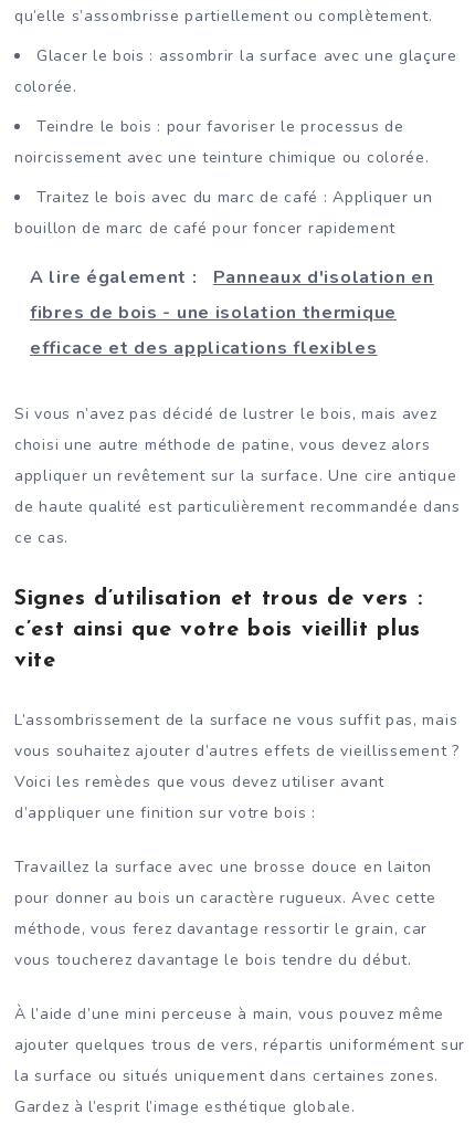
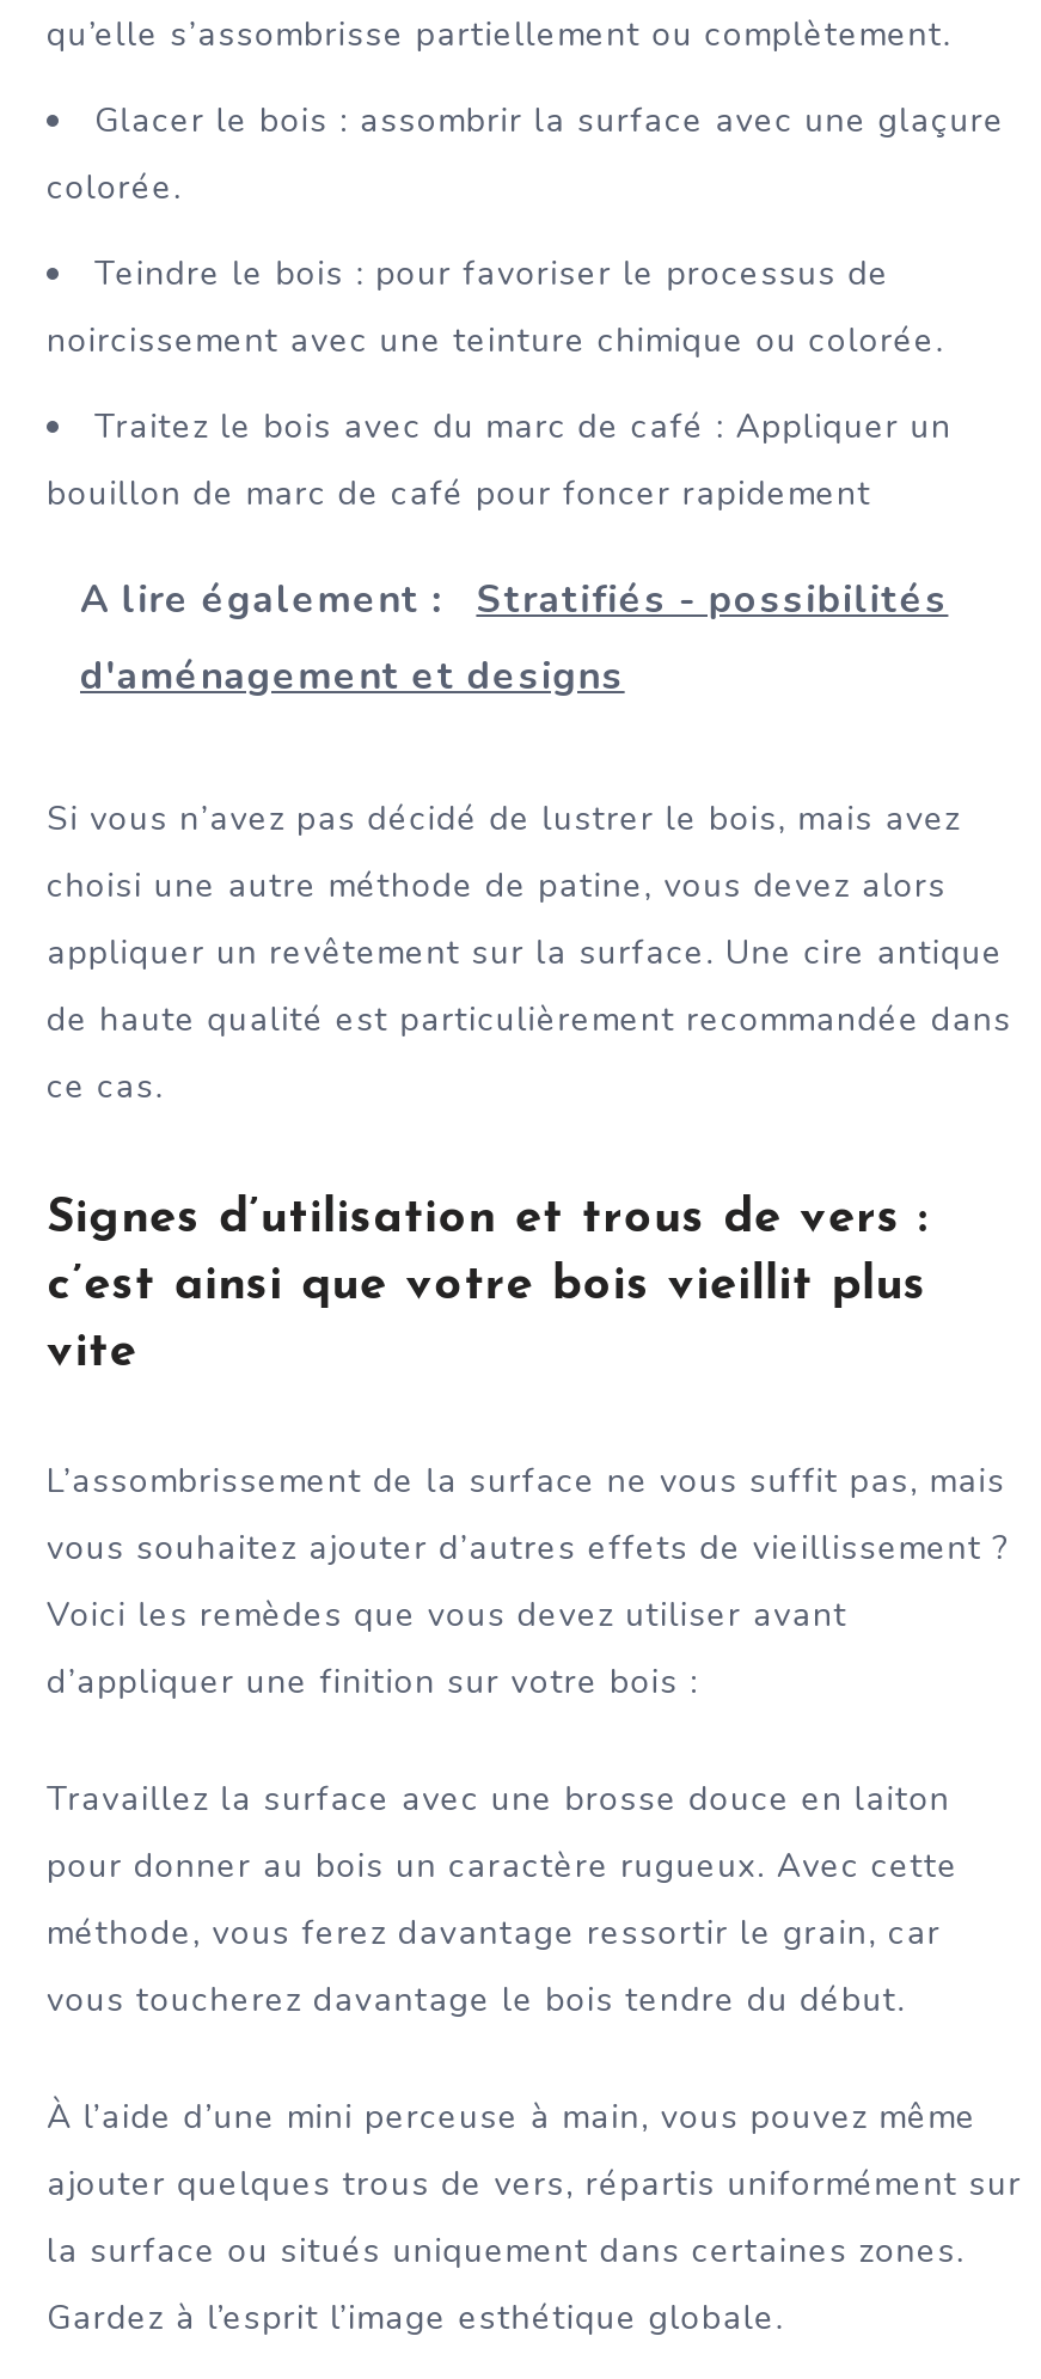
[30,265,434,361] A lire également : Panneaux d'isolation en | fibres de bois - une isolation thermique | efficace et des applications flexibles -> [80,574,948,703] A lire également : Stratifiés - possibilités | d'aménagement et designs

